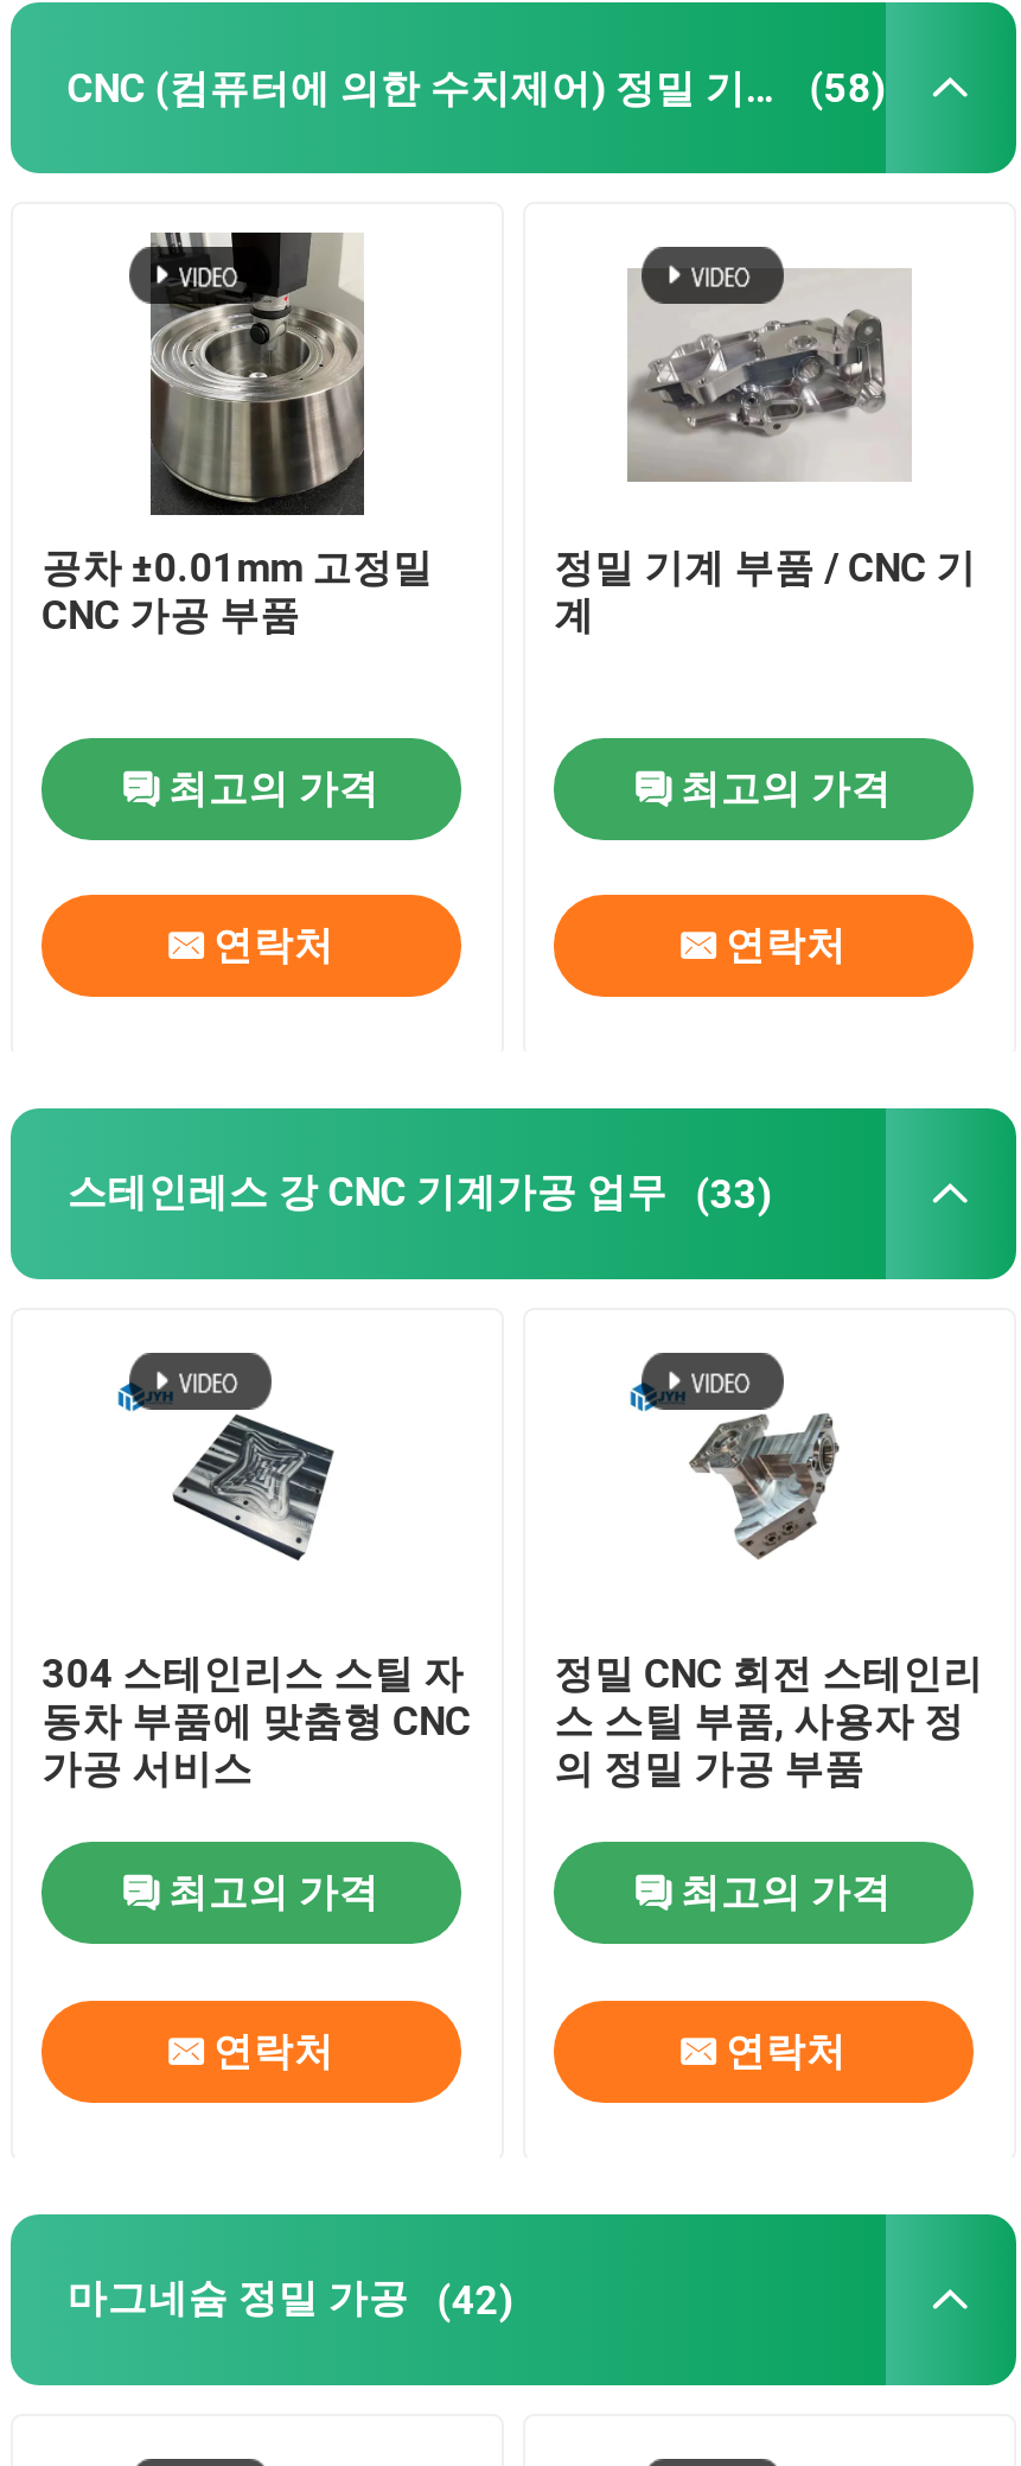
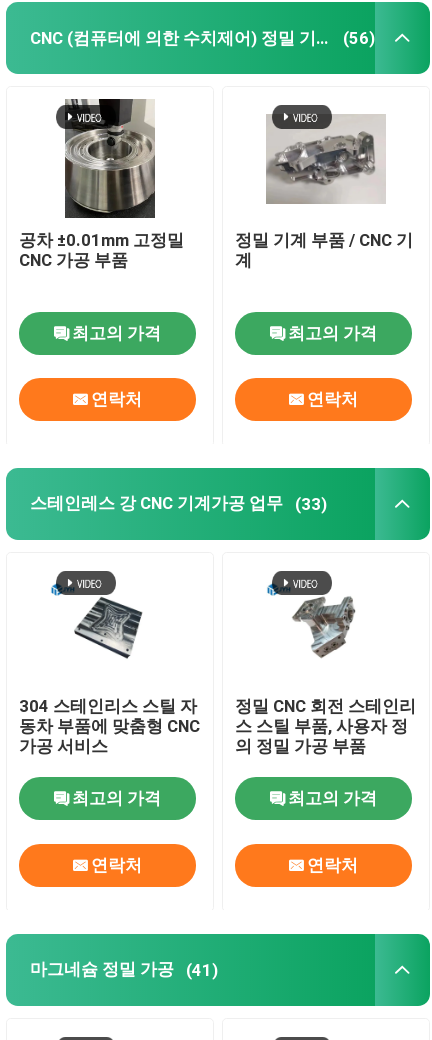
[809,64,885,112] (58) -> [343,28,375,48] (56)
[67,2274,513,2323] 마그네슘 정밀 가공 (42) -> [30,959,218,980] 마그네슘 정밀 가공 (41)

